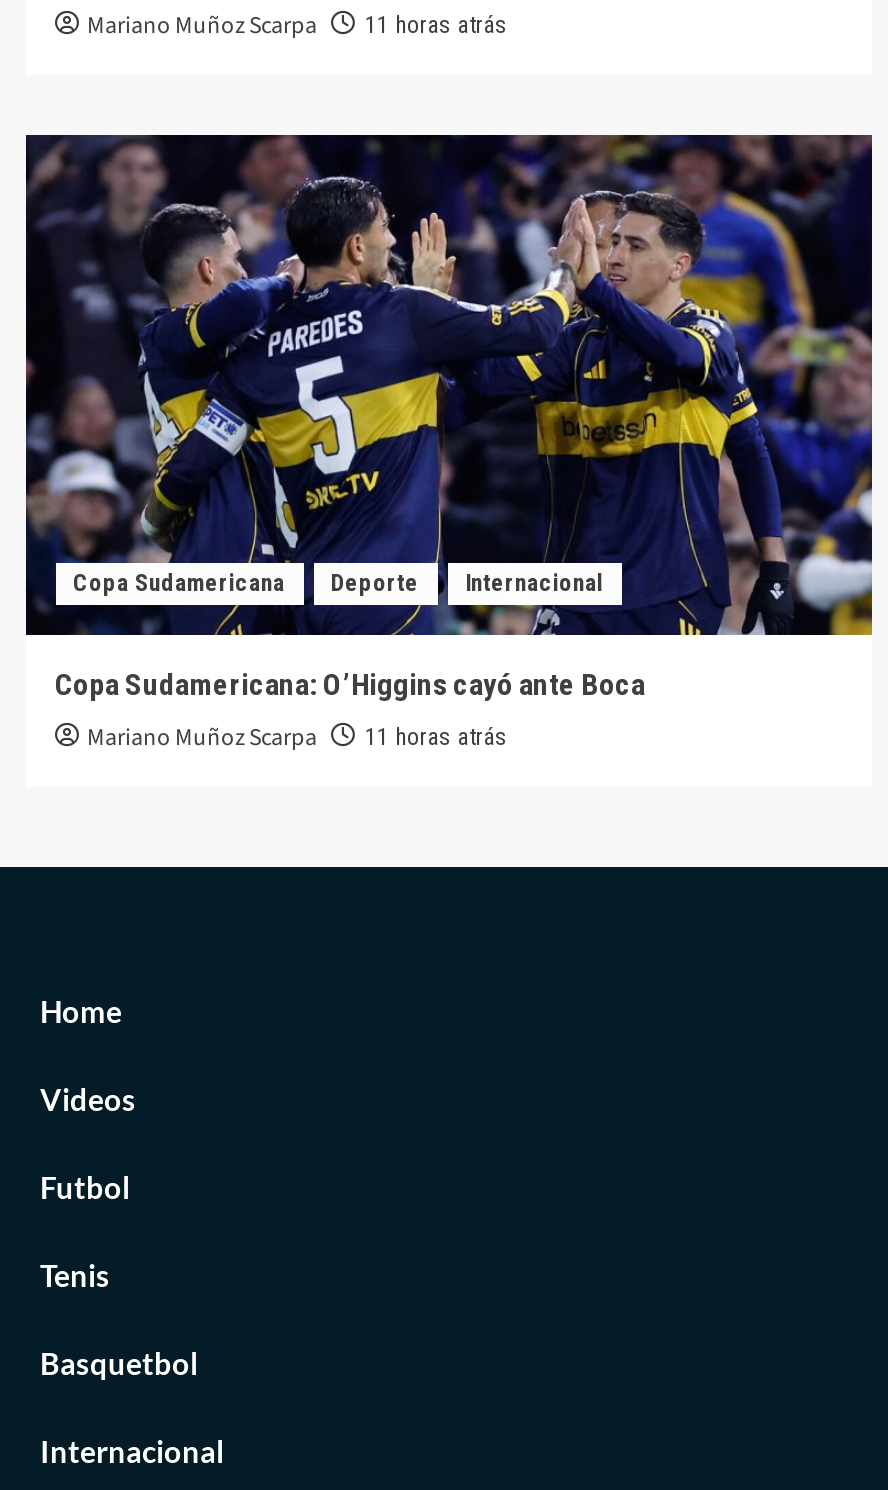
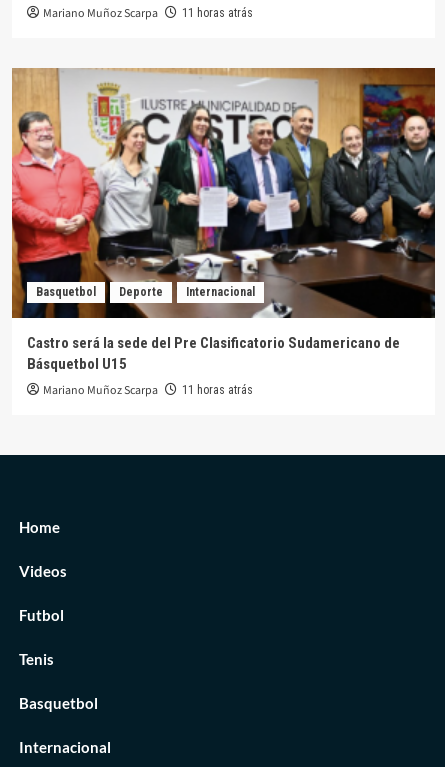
[24,133,874,637] [image] | Copa Sudamericana -> [11,67,436,319] [image] | Basquetbol
[55,668,645,704] Copa Sudamericana: O’Higgins cayó ante Boca -> [26,334,399,373] Castro será la sede del Pre Clasificatorio Sudamericano de | Básquetbol U15

